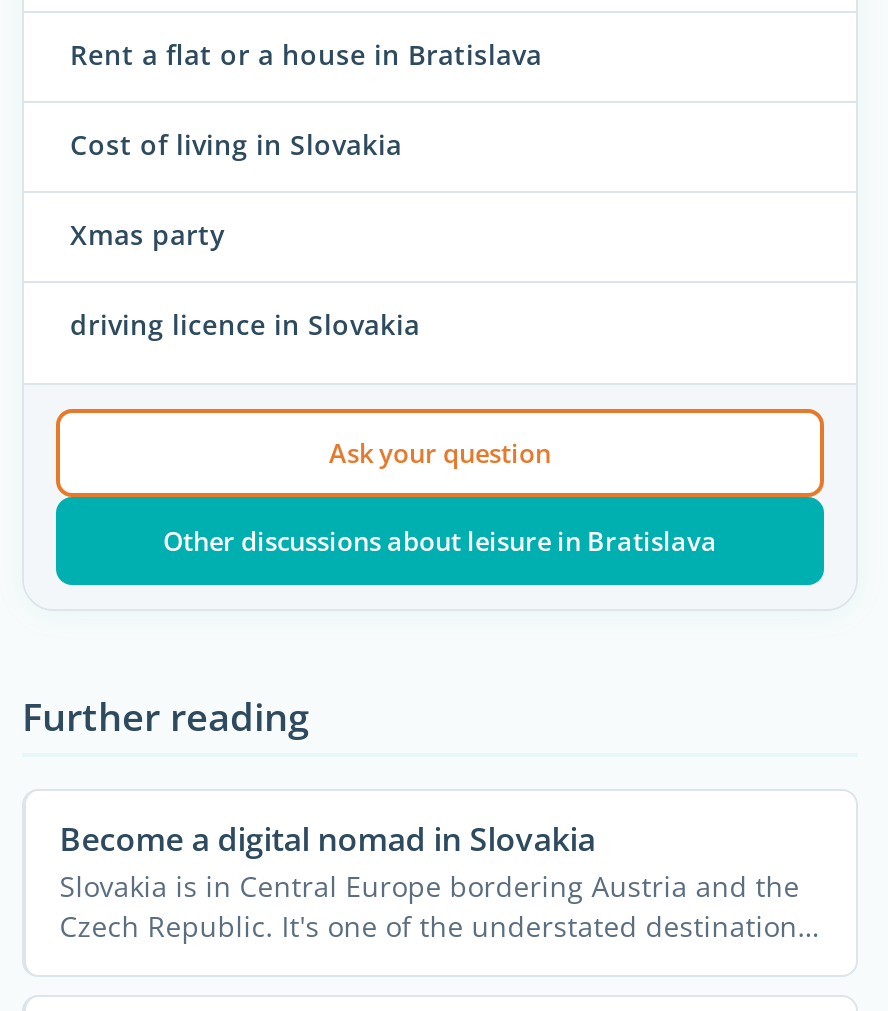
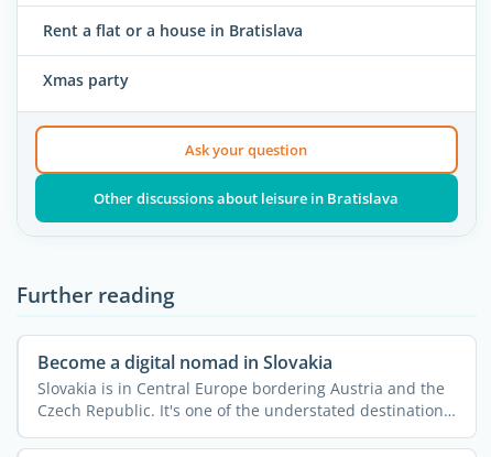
[70,126,402,164] Cost of living in Slovakia -> none
[70,306,420,344] driving licence in Slovakia -> none

